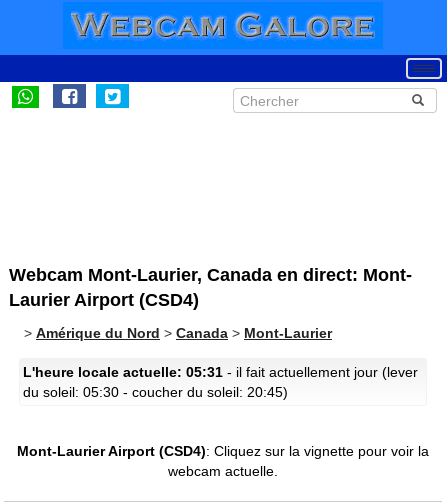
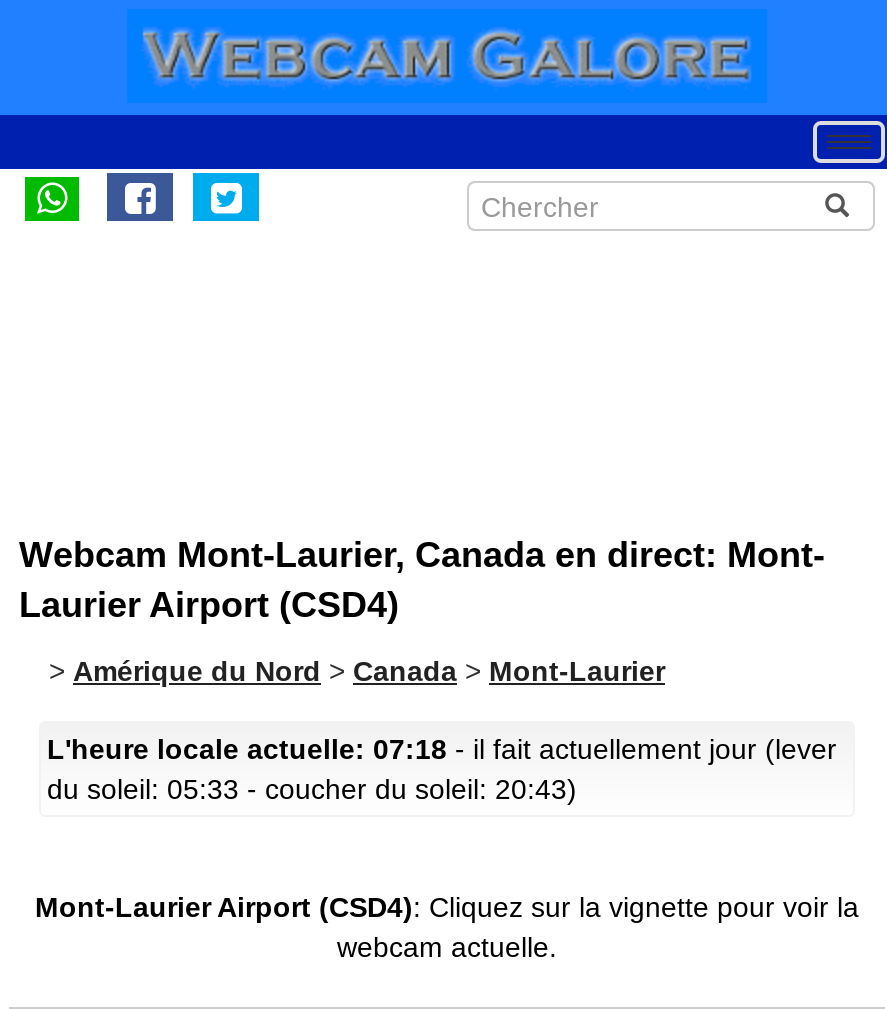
[23,364,418,380] L'heure locale actuelle: 05:31 - il fait actuellement jour (lever -> [47,733,837,765] L'heure locale actuelle: 07:18 - il fait actuellement jour (lever
[23,384,288,400] du soleil: 05:30 - coucher du soleil: 20:45) -> [47,773,577,805] du soleil: 05:33 - coucher du soleil: 20:43)

